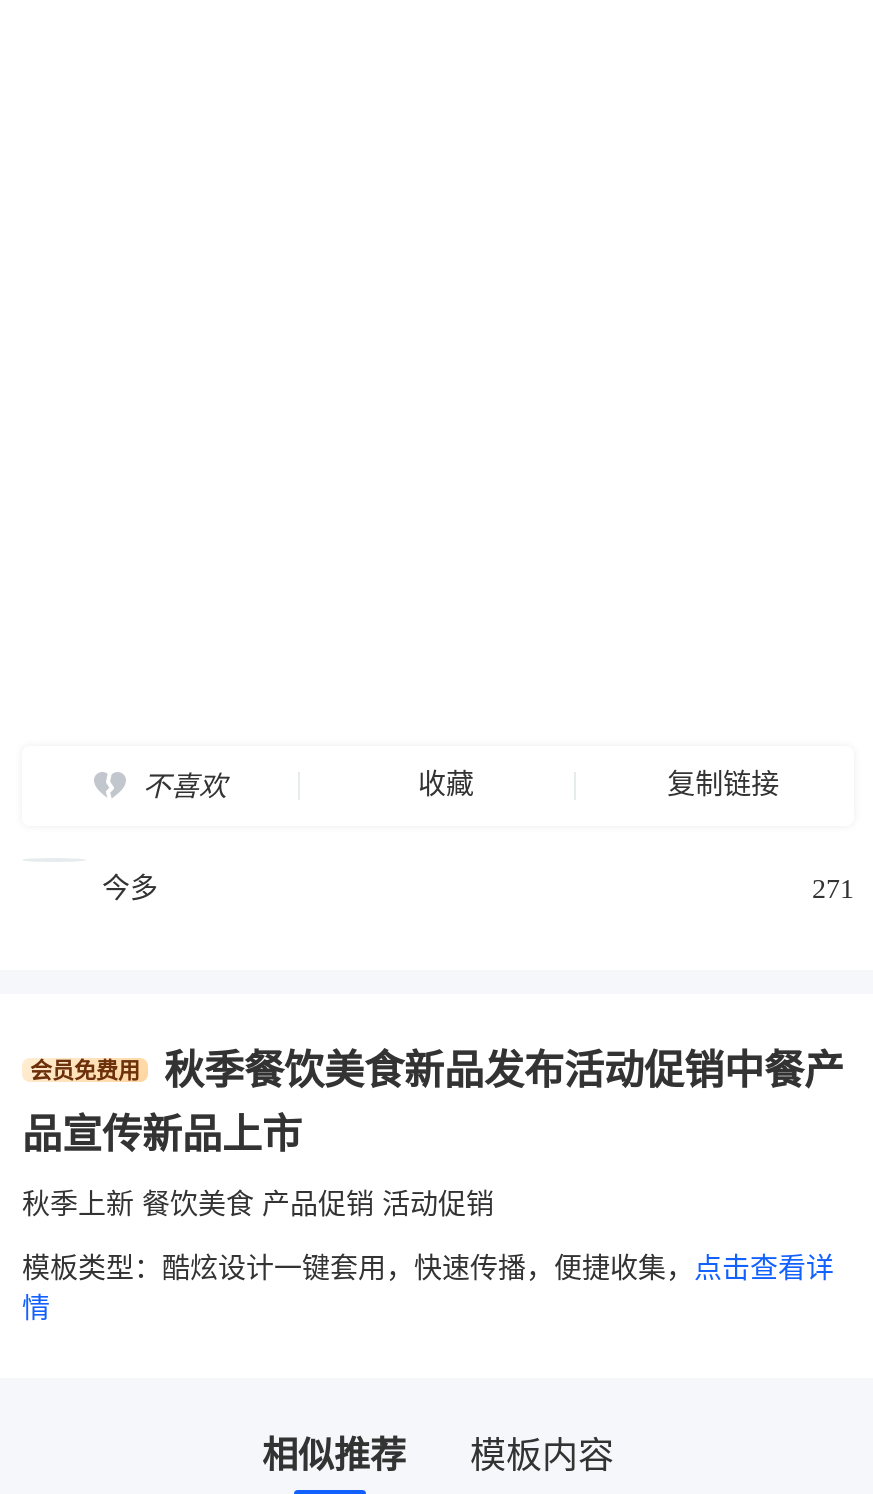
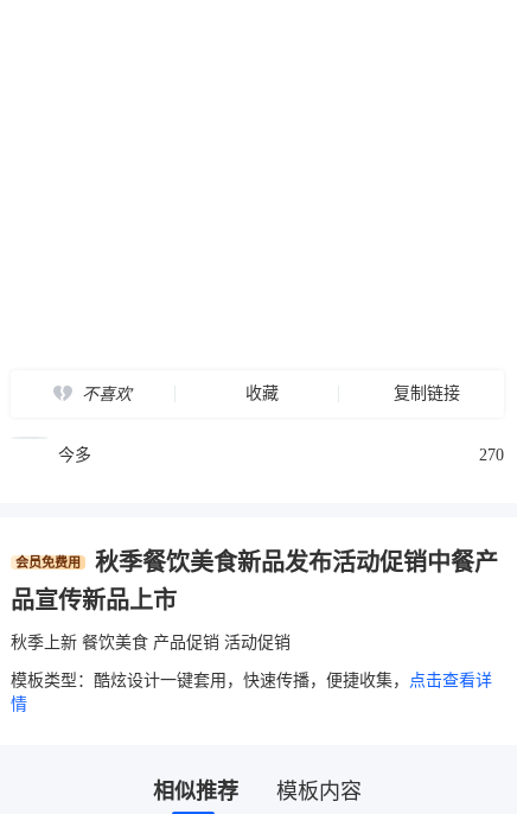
[812,874,854,904] 271 -> [479,446,504,464] 270

